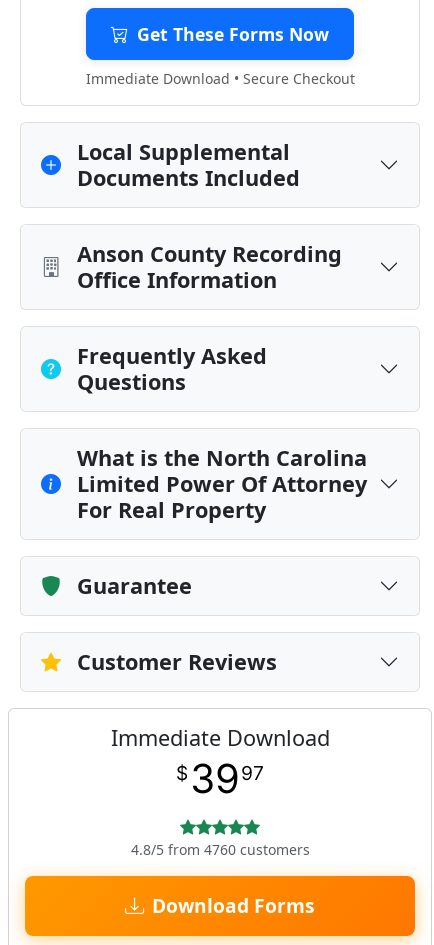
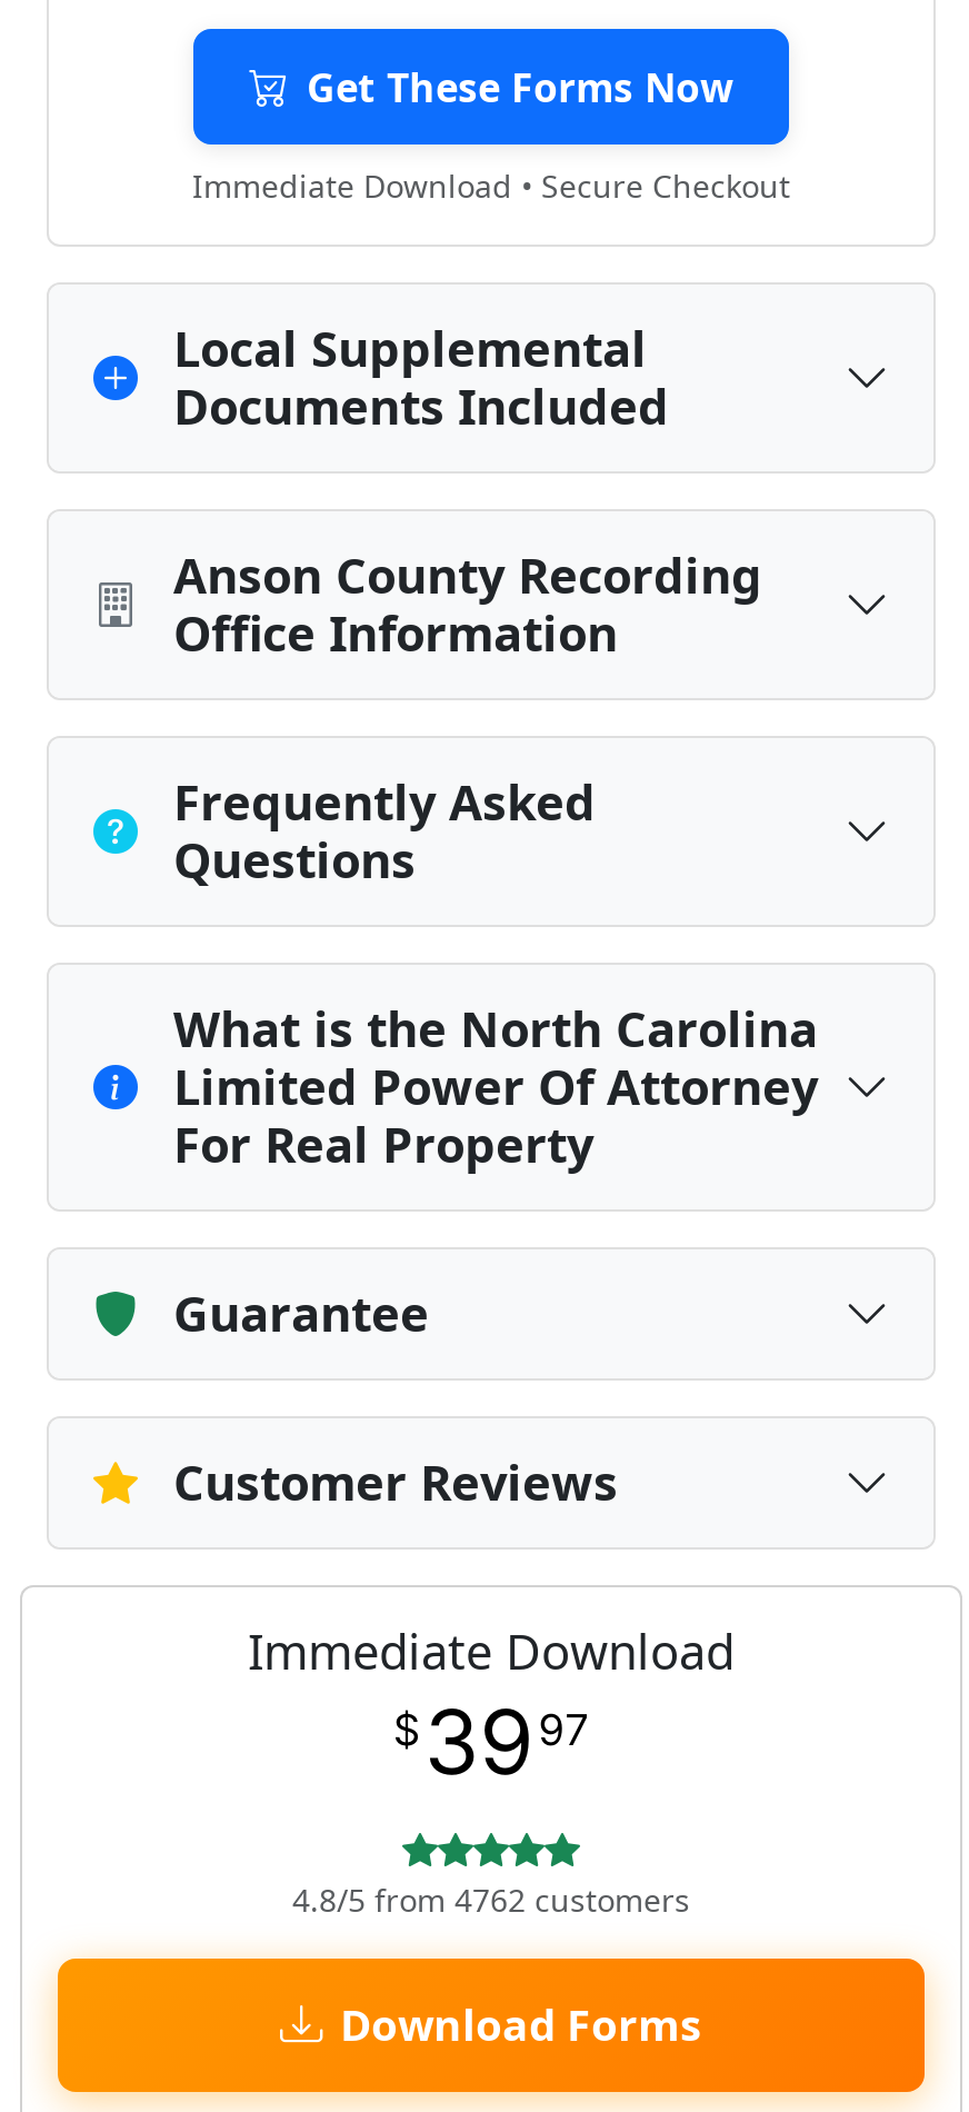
[130,840,309,859] 4.8/5 from 4760 customers -> [292,1879,690,1921] 4.8/5 from 4762 customers

